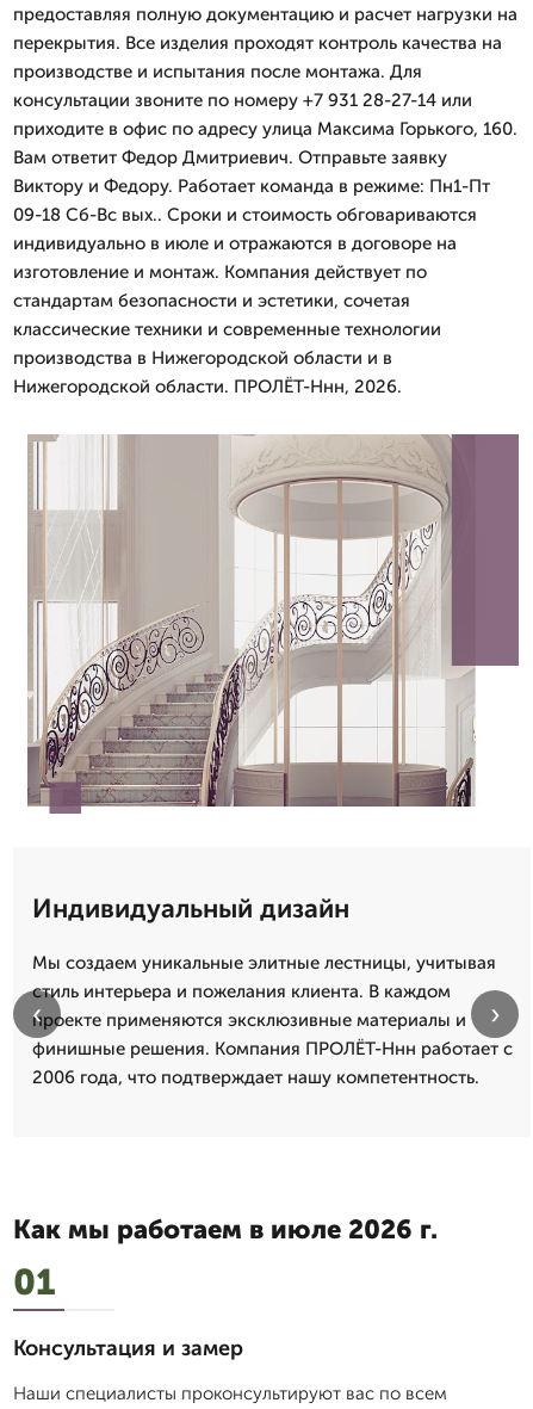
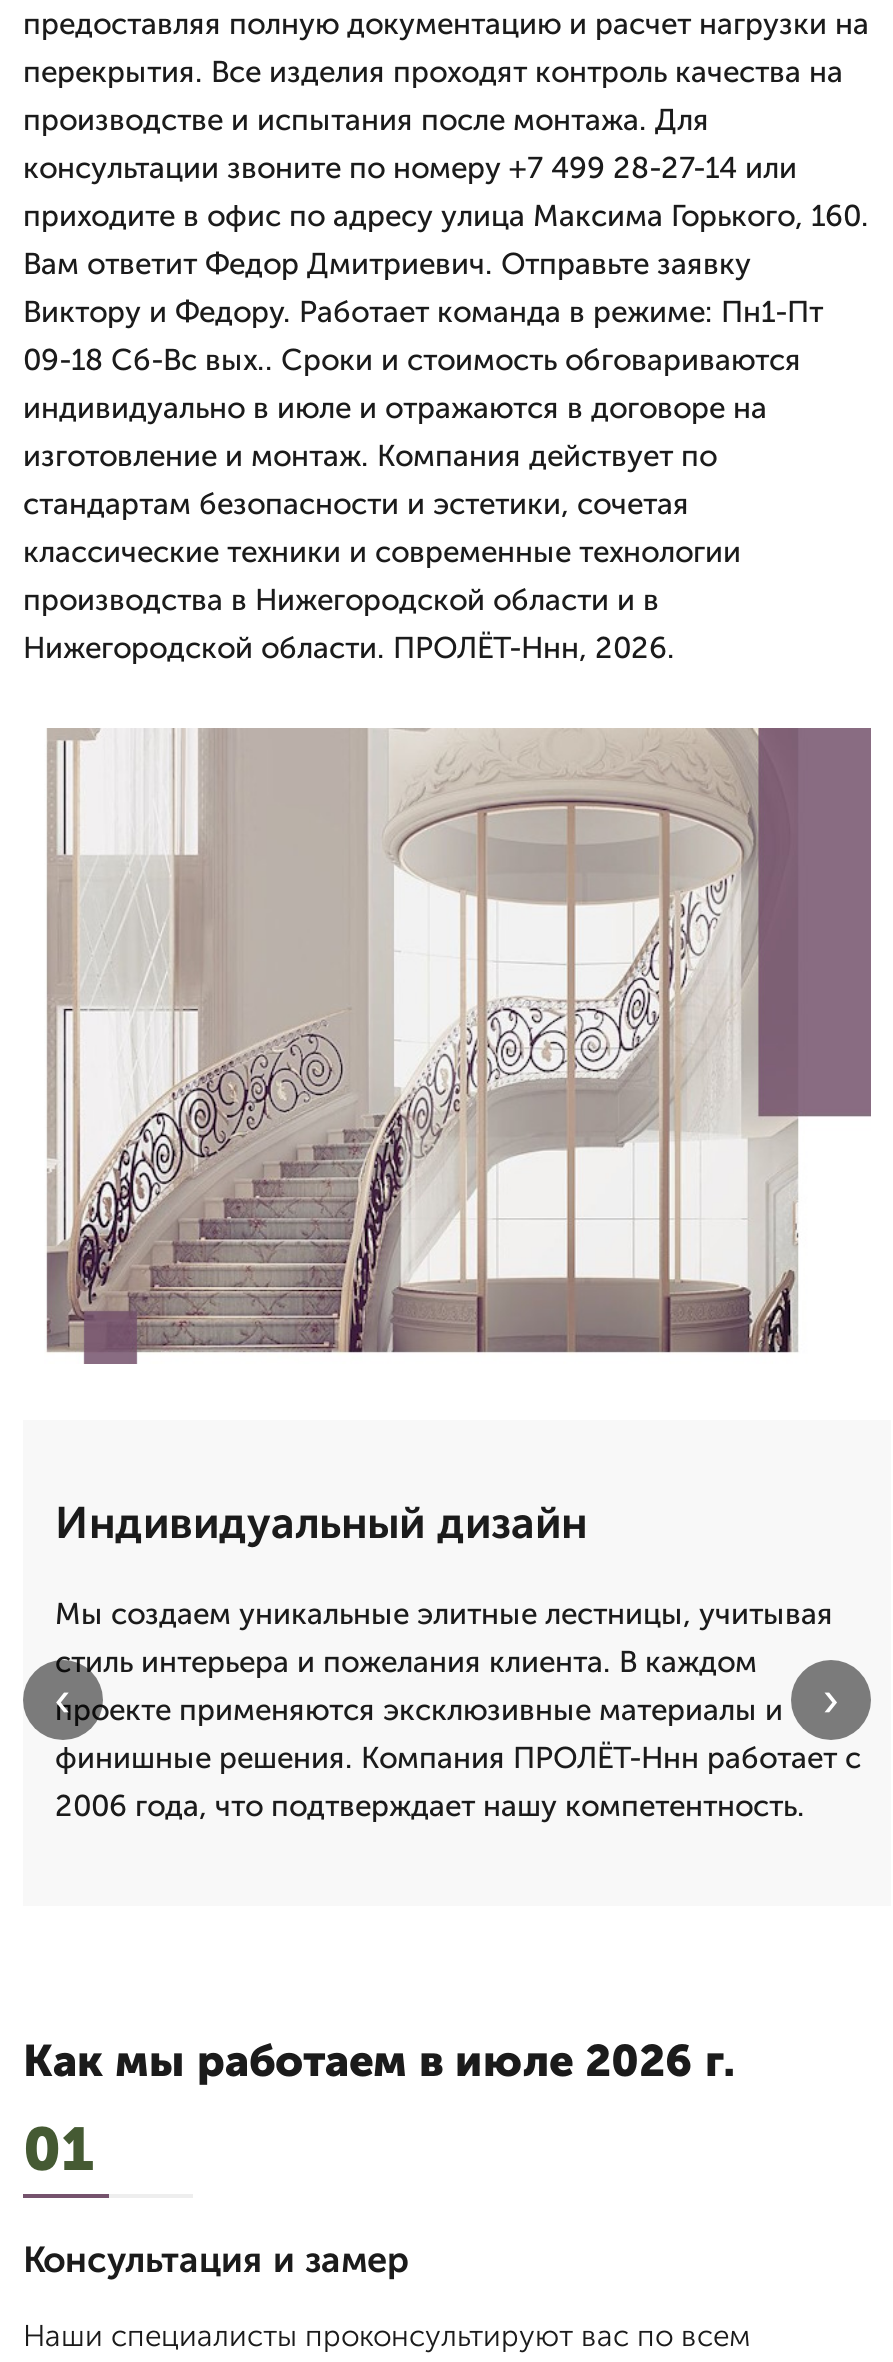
[13,89,472,111] консультации звоните по номеру +7 931 28-27-14 или -> [23,150,797,186] консультации звоните по номеру +7 499 28-27-14 или

